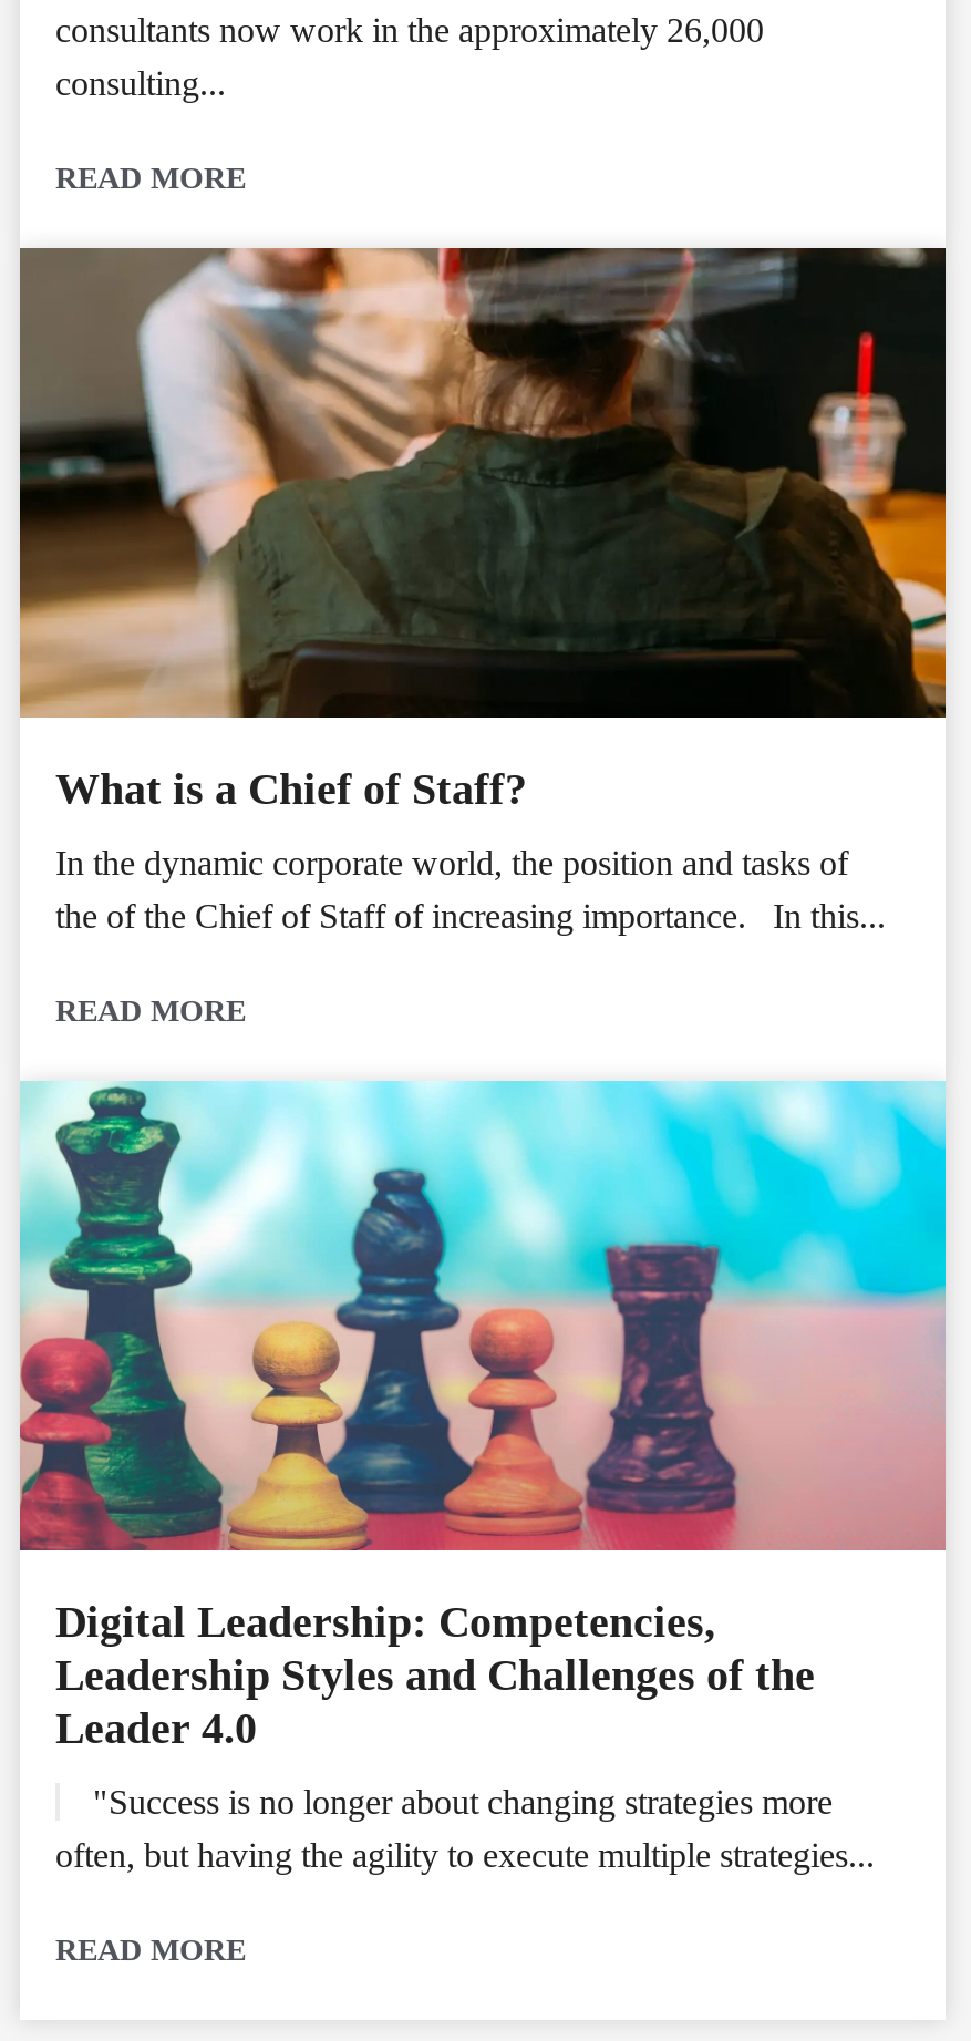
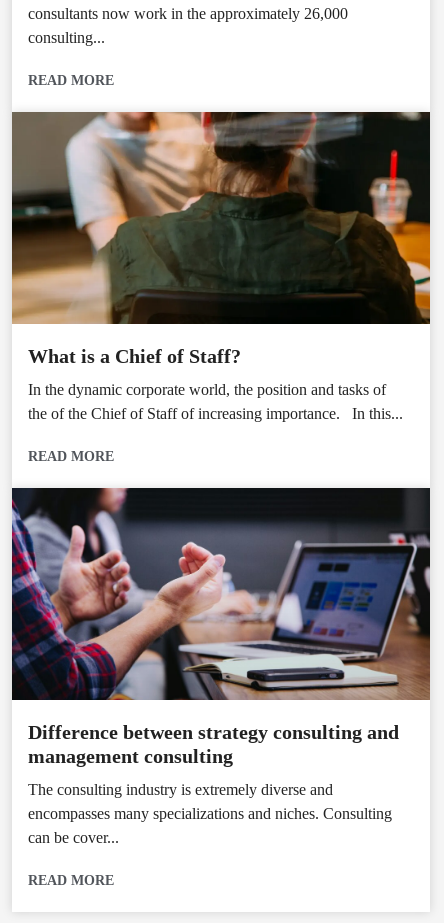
[18,1079,948,1752] [image] | Digital Leadership: Competencies, | Leadership Styles and Challenges of the | Leader 4.0 -> [11,487,431,767] [image] | Difference between strategy consulting and | management consulting
[55,1783,875,1874] "Success is no longer about changing strategies more | often, but having the agility to execute multiple strategies... -> [28,781,392,846] The consulting industry is extremely diverse and | encompasses many specializations and niches. Consulting | can be cover...

